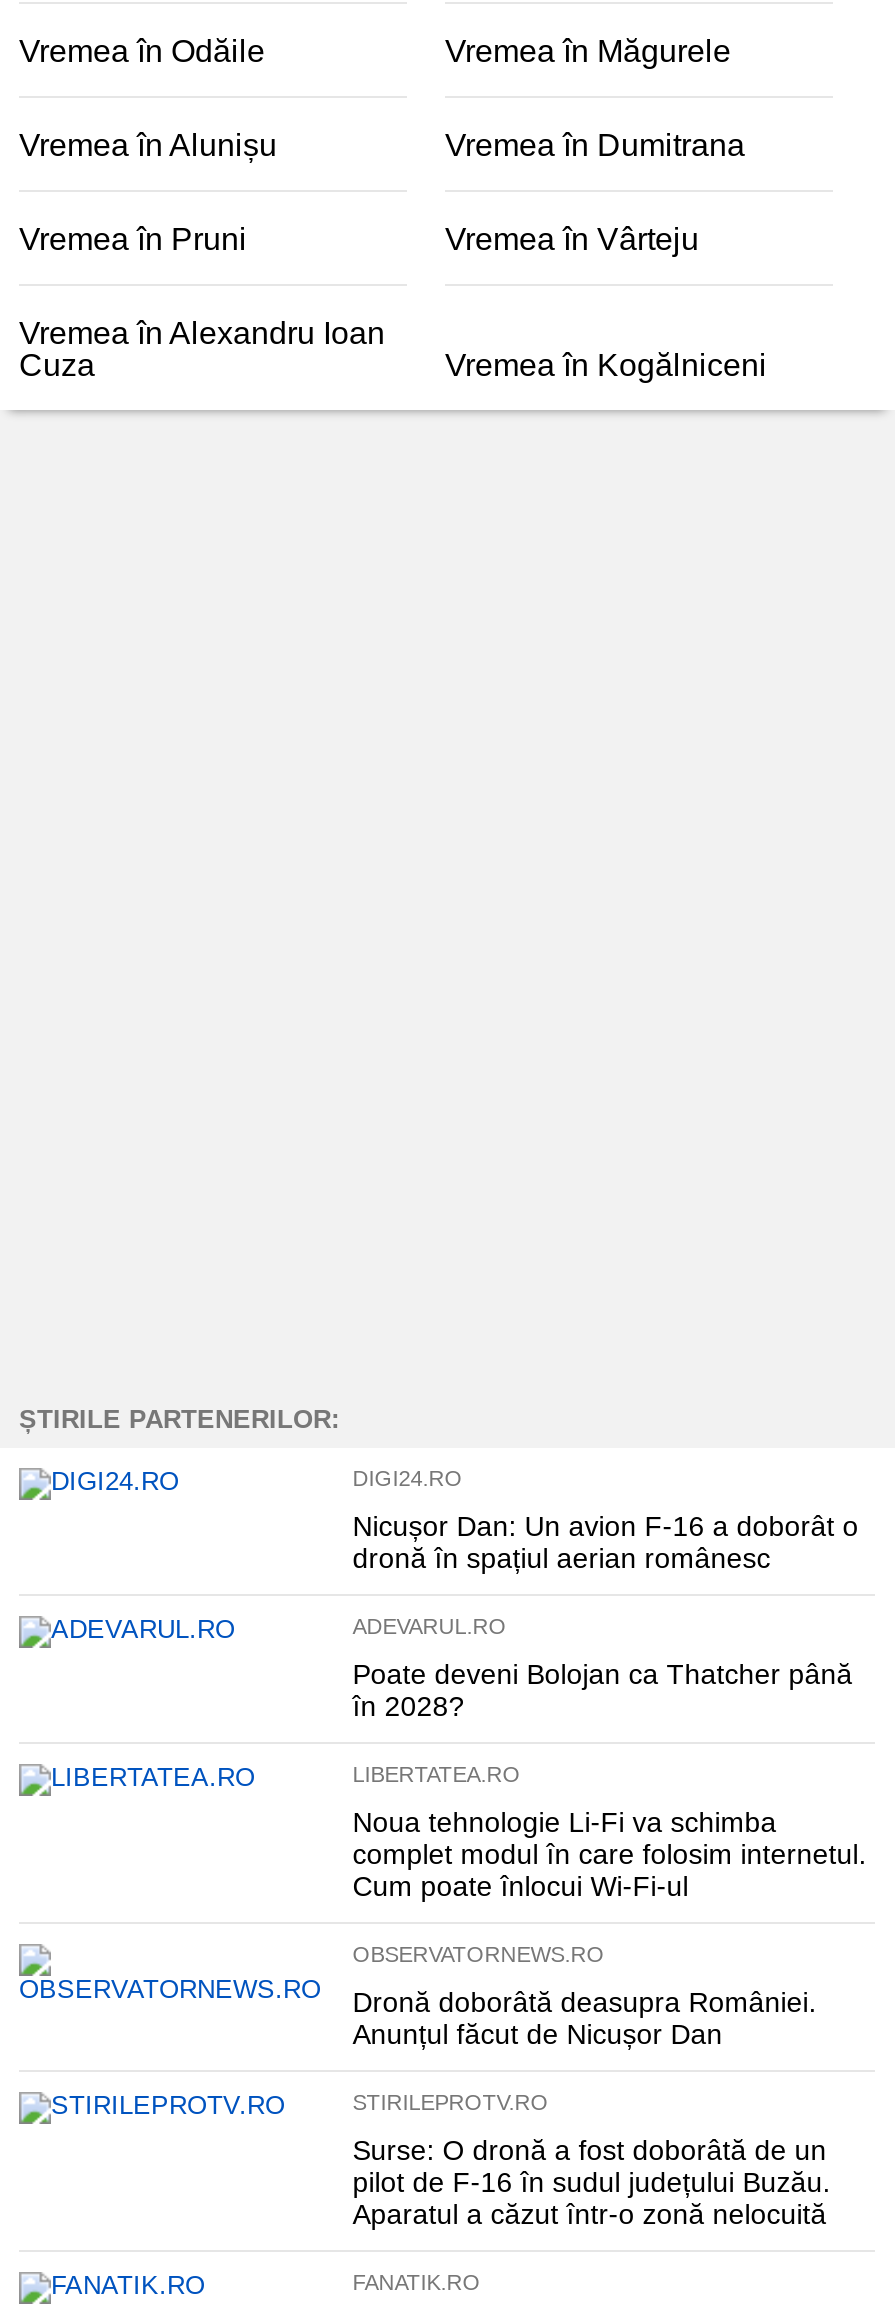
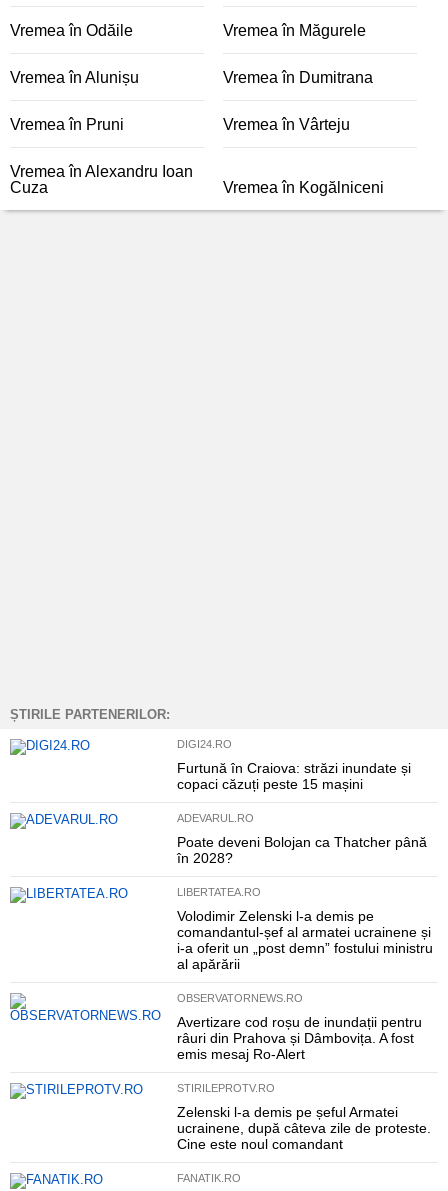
[353,1510,859,1574] Nicușor Dan: Un avion F-16 a doborât o | dronă în spațiul aerian românesc -> [177,760,411,792] Furtună în Craiova: străzi inundate și | copaci căzuți peste 15 mașini
[353,1806,867,1902] Noua tehnologie Li-Fi va schimba | complet modul în care folosim internetul. | Cum poate înlocui Wi-Fi-ul -> [177,908,433,972] Volodimir Zelenski l-a demis pe | comandantul-șef al armatei ucrainene și | i-a oferit un „post demn” fostului ministru | al apărării
[353,1986,817,2050] Dronă doborâtă deasupra României. | Anunțul făcut de Nicușor Dan -> [177,1014,422,1062] Avertizare cod roșu de inundații pentru | râuri din Prahova și Dâmbovița. A fost | emis mesaj Ro-Alert
[353,2134,831,2230] Surse: O dronă a fost doborâtă de un | pilot de F-16 în sudul județului Buzău. | Aparatul a căzut într-o zonă nelocuită -> [177,1104,431,1152] Zelenski l-a demis pe șeful Armatei | ucrainene, după câteva zile de proteste. | Cine este noul comandant

